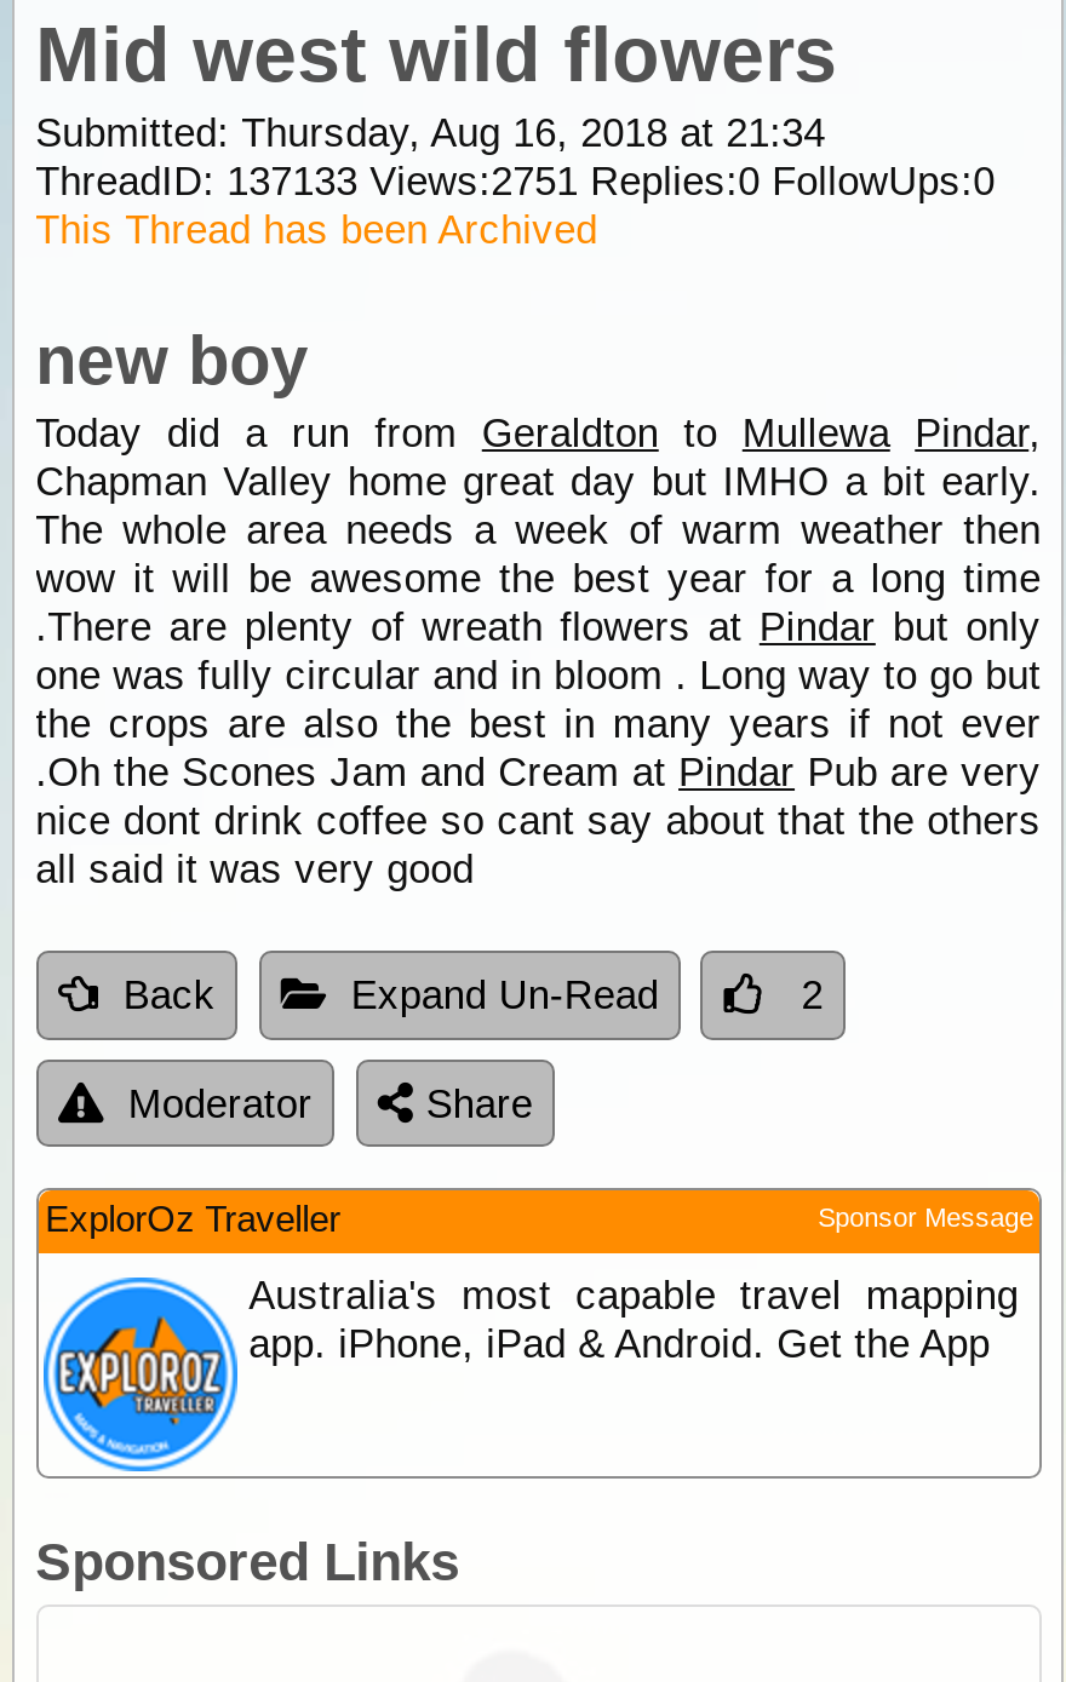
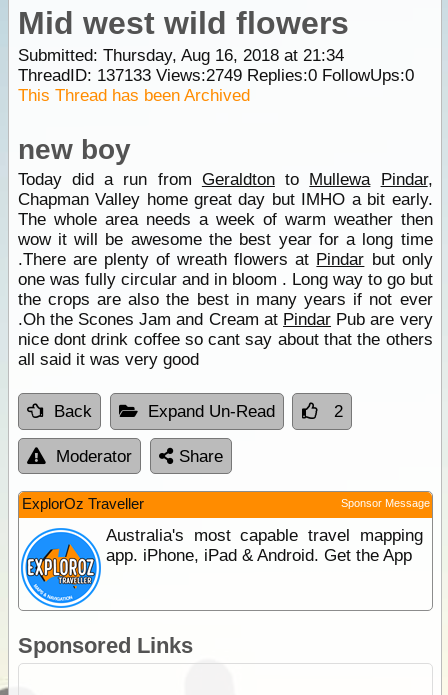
[35,158,995,204] ThreadID: 137133 Views:2751 Replies:0 FollowUps:0 -> [18,66,414,85] ThreadID: 137133 Views:2749 Replies:0 FollowUps:0

